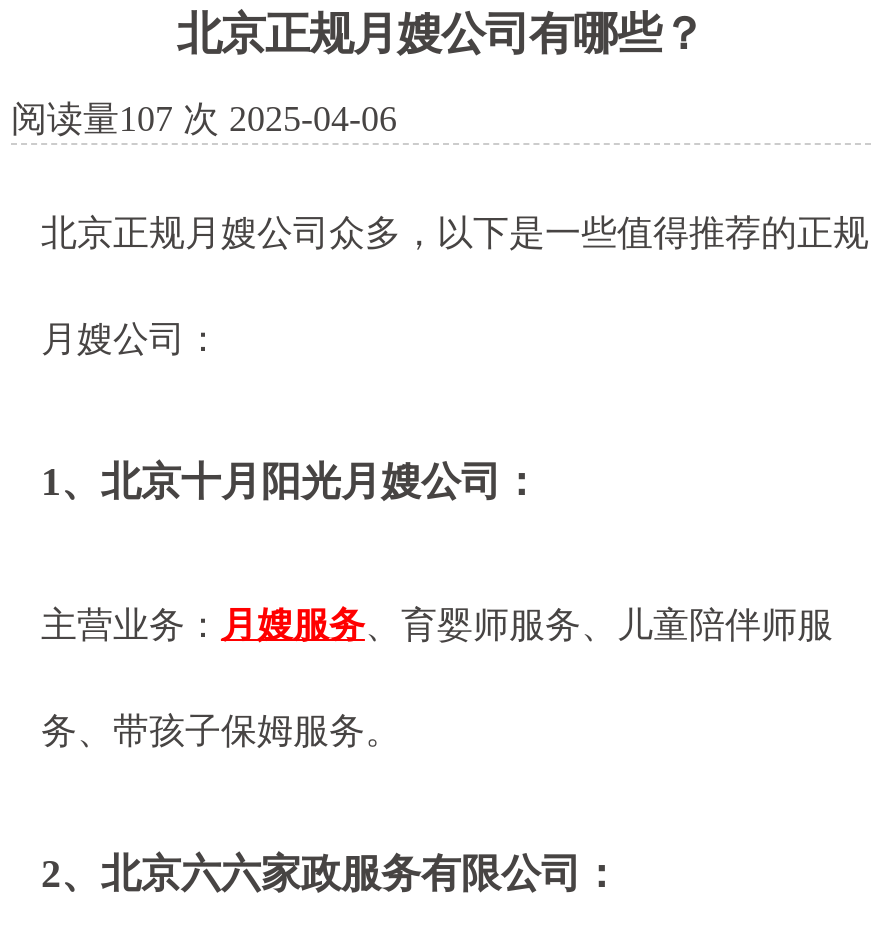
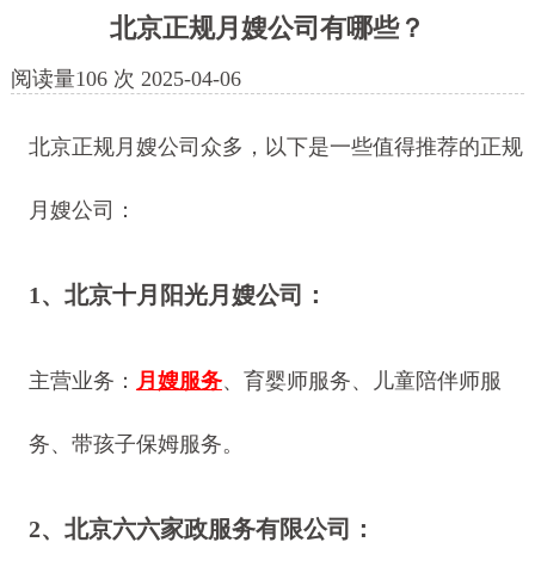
[11,99,397,139] 阅读量107 次2025-04-06 -> [11,67,241,91] 阅读量106 次2025-04-06

